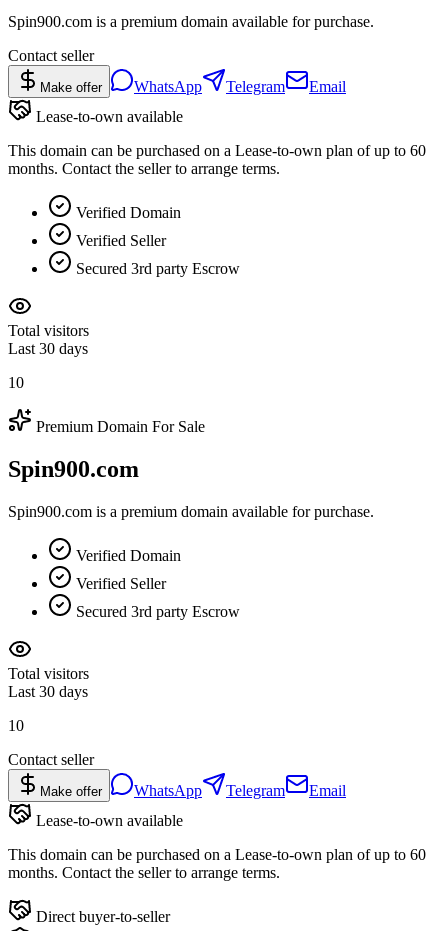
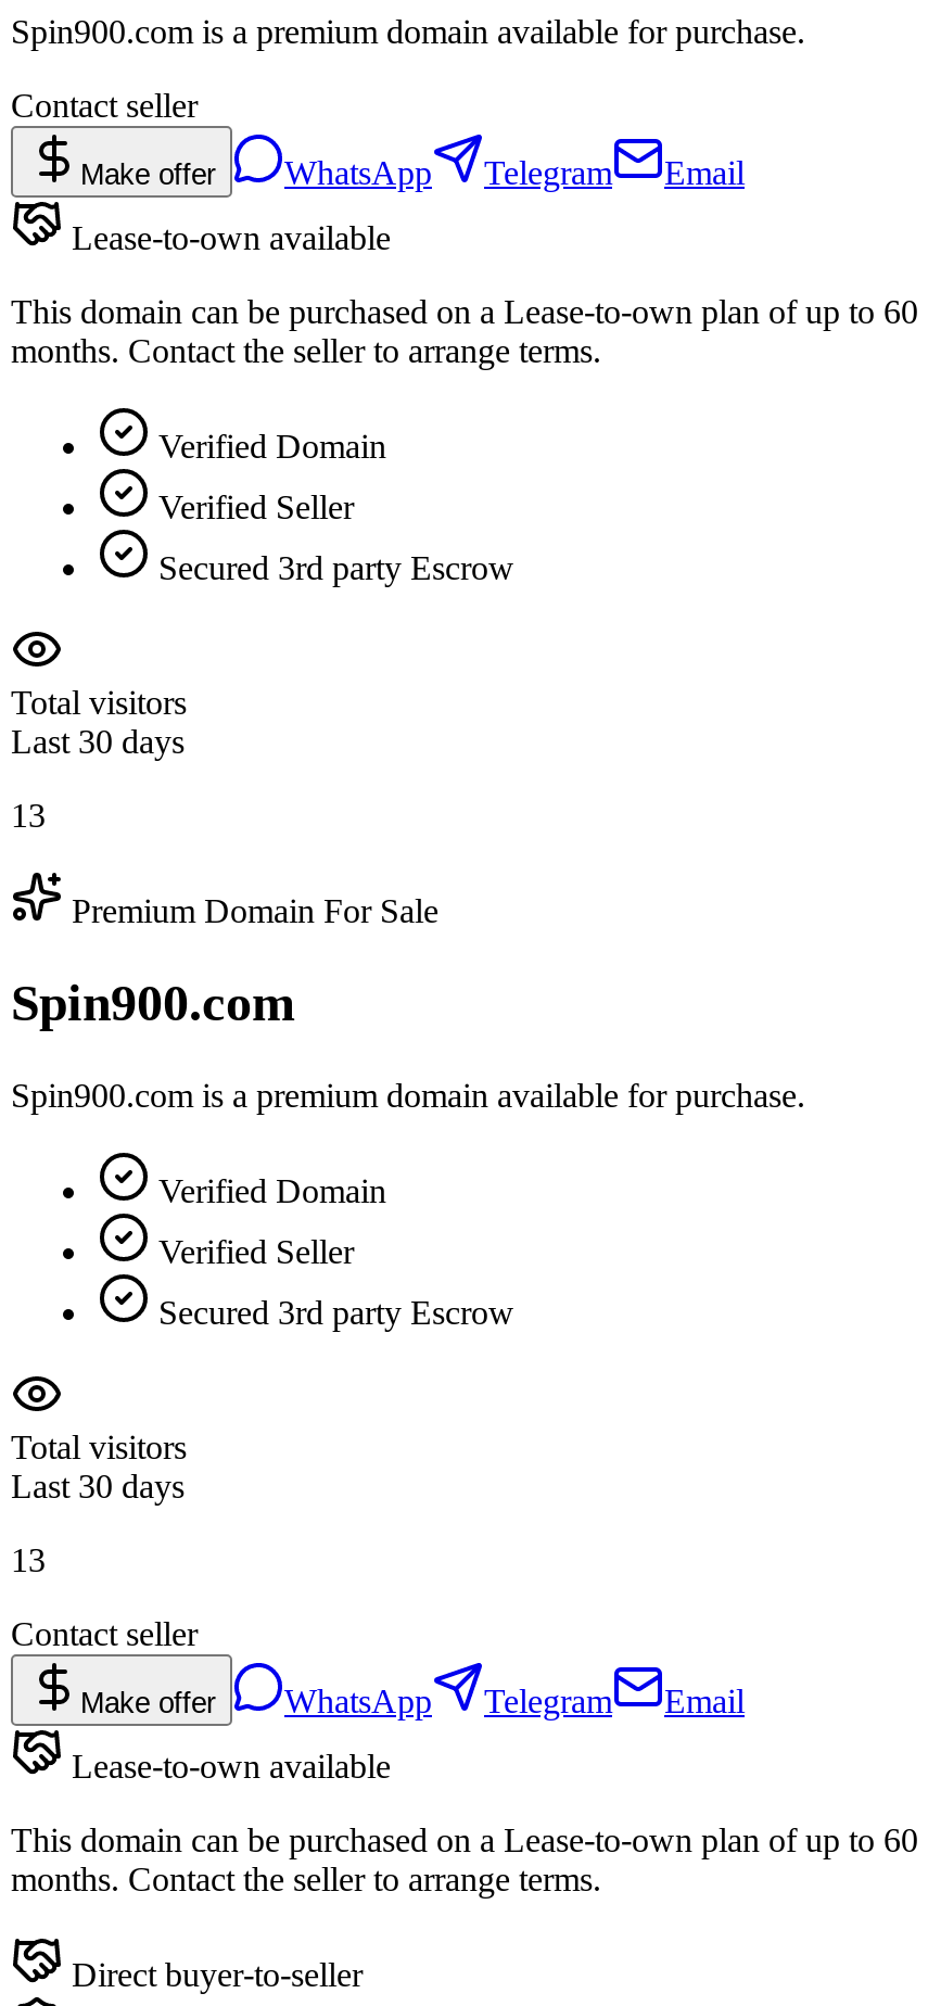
[8,374,24,391] 10 -> [11,796,46,833] 13
[8,717,24,734] 10 -> [11,1541,46,1577] 13

